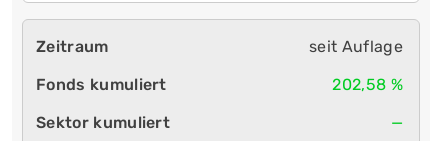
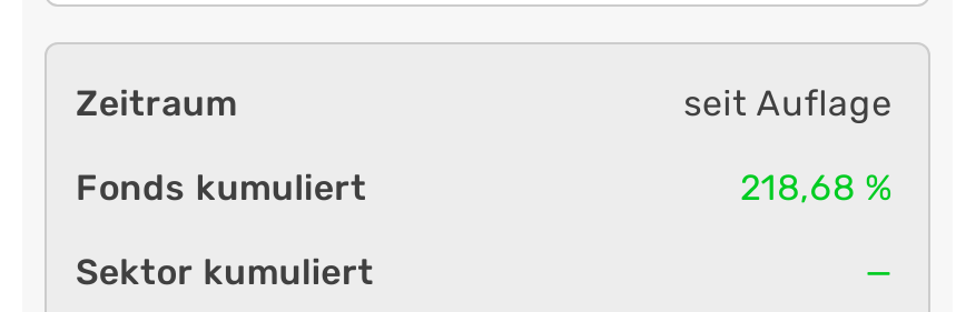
[332,75,403,94] 202,58 % -> [740,166,893,208] 218,68 %

